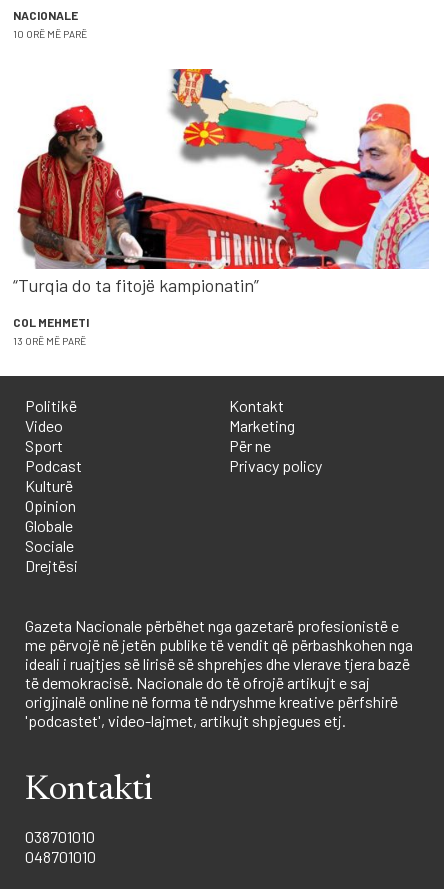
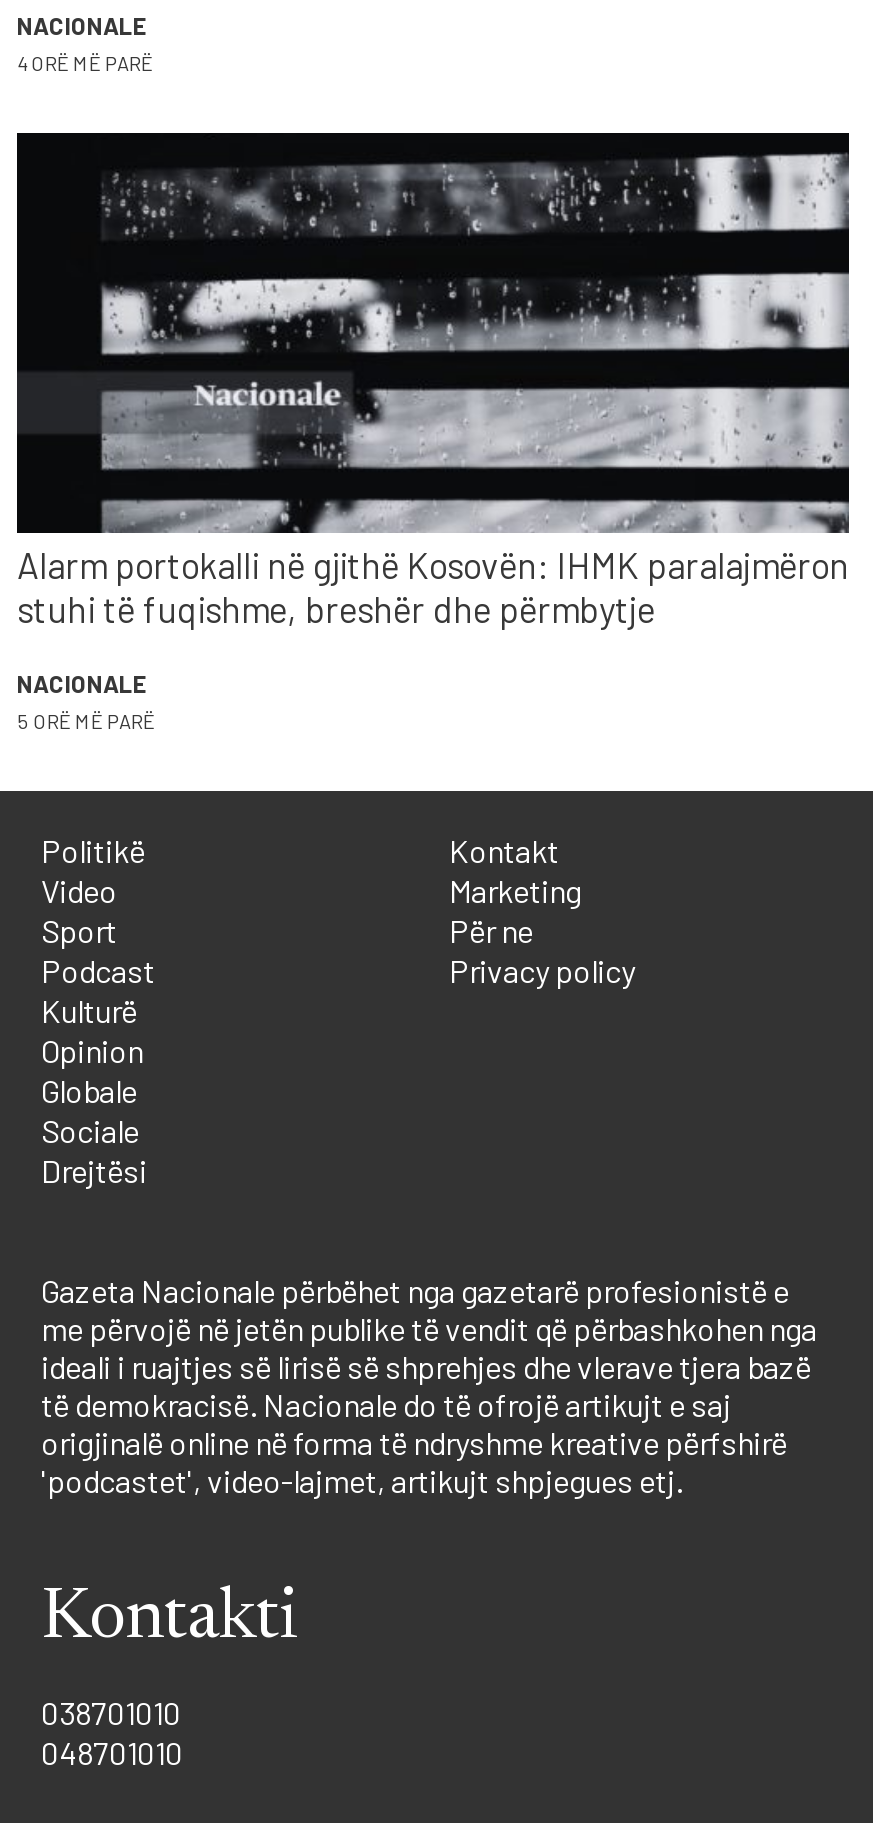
[13,28,87,40] 10 ORË MË PARË -> [17,50,153,74] 4 ORË MË PARË
[13,68,430,296] [image] | “Turqia do ta fitojë kampionatin” -> [15,130,851,630] [image] | Alarm portokalli në gjithë Kosovën: IHMK paralajmëron | stuhi të fuqishme, breshër dhe përmbytje
[13,315,89,347] COL MEHMETI | 13 ORË MË PARË -> [17,668,155,732] NACIONALE | 5 ORË MË PARË

